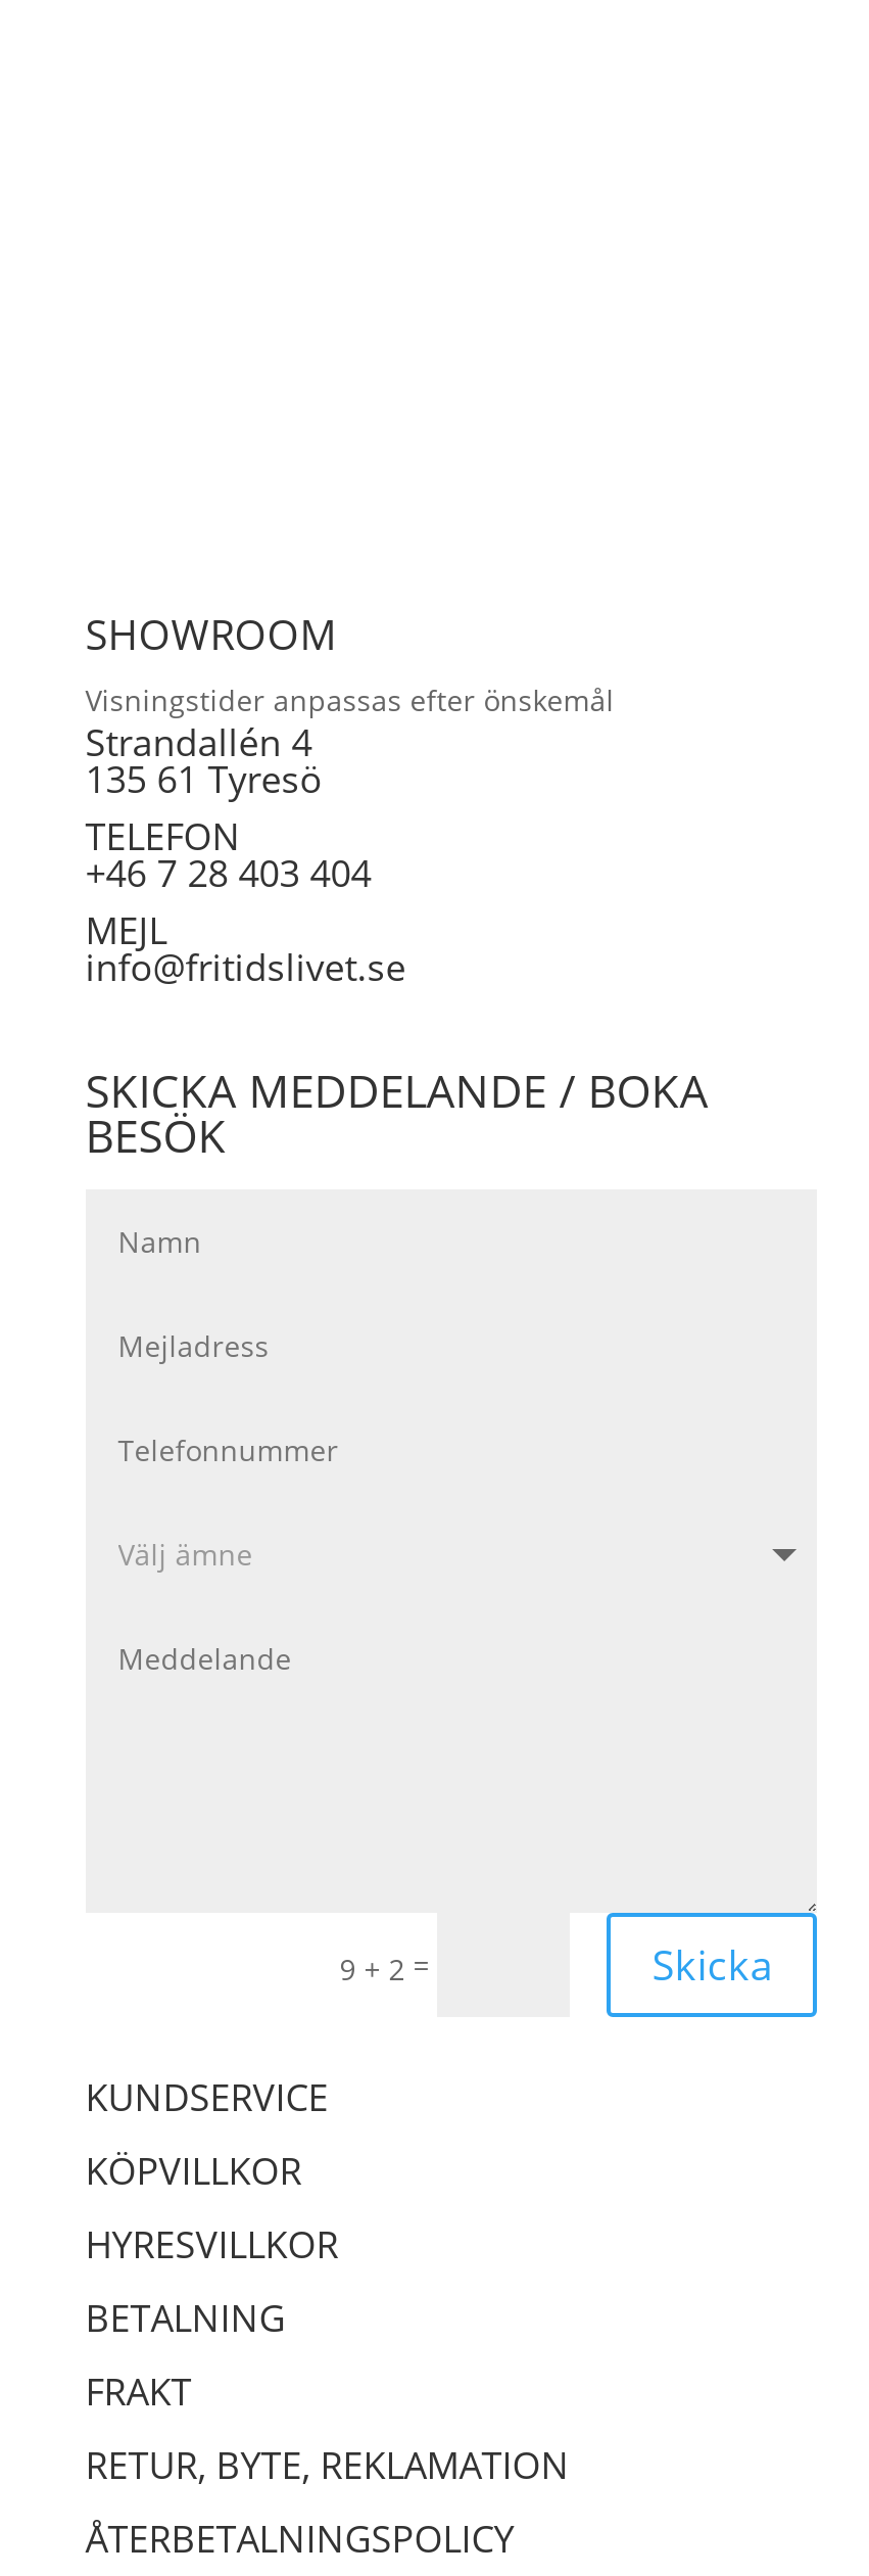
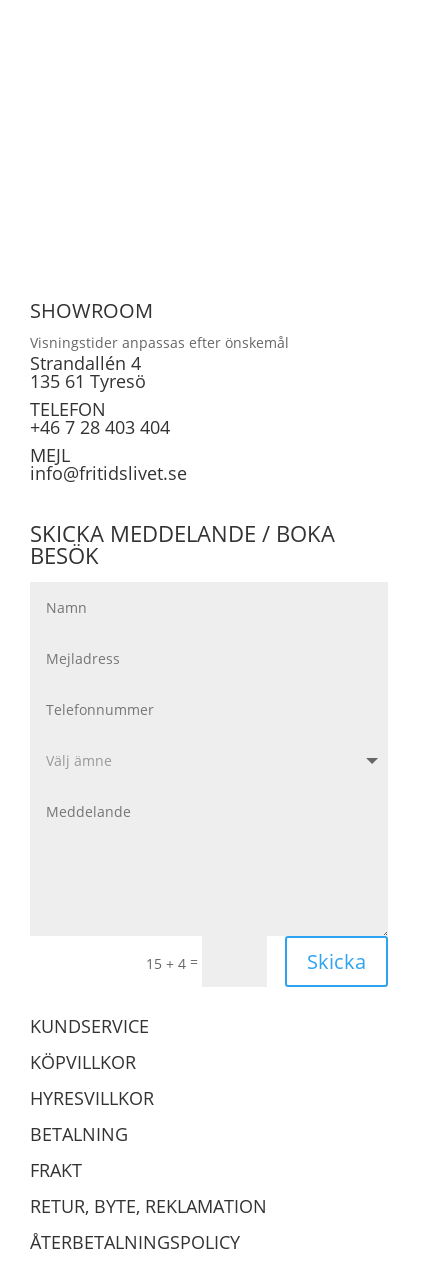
[339,1946,437,1988] 9 + 2 = -> [146,952,202,973] 15 + 4 =

